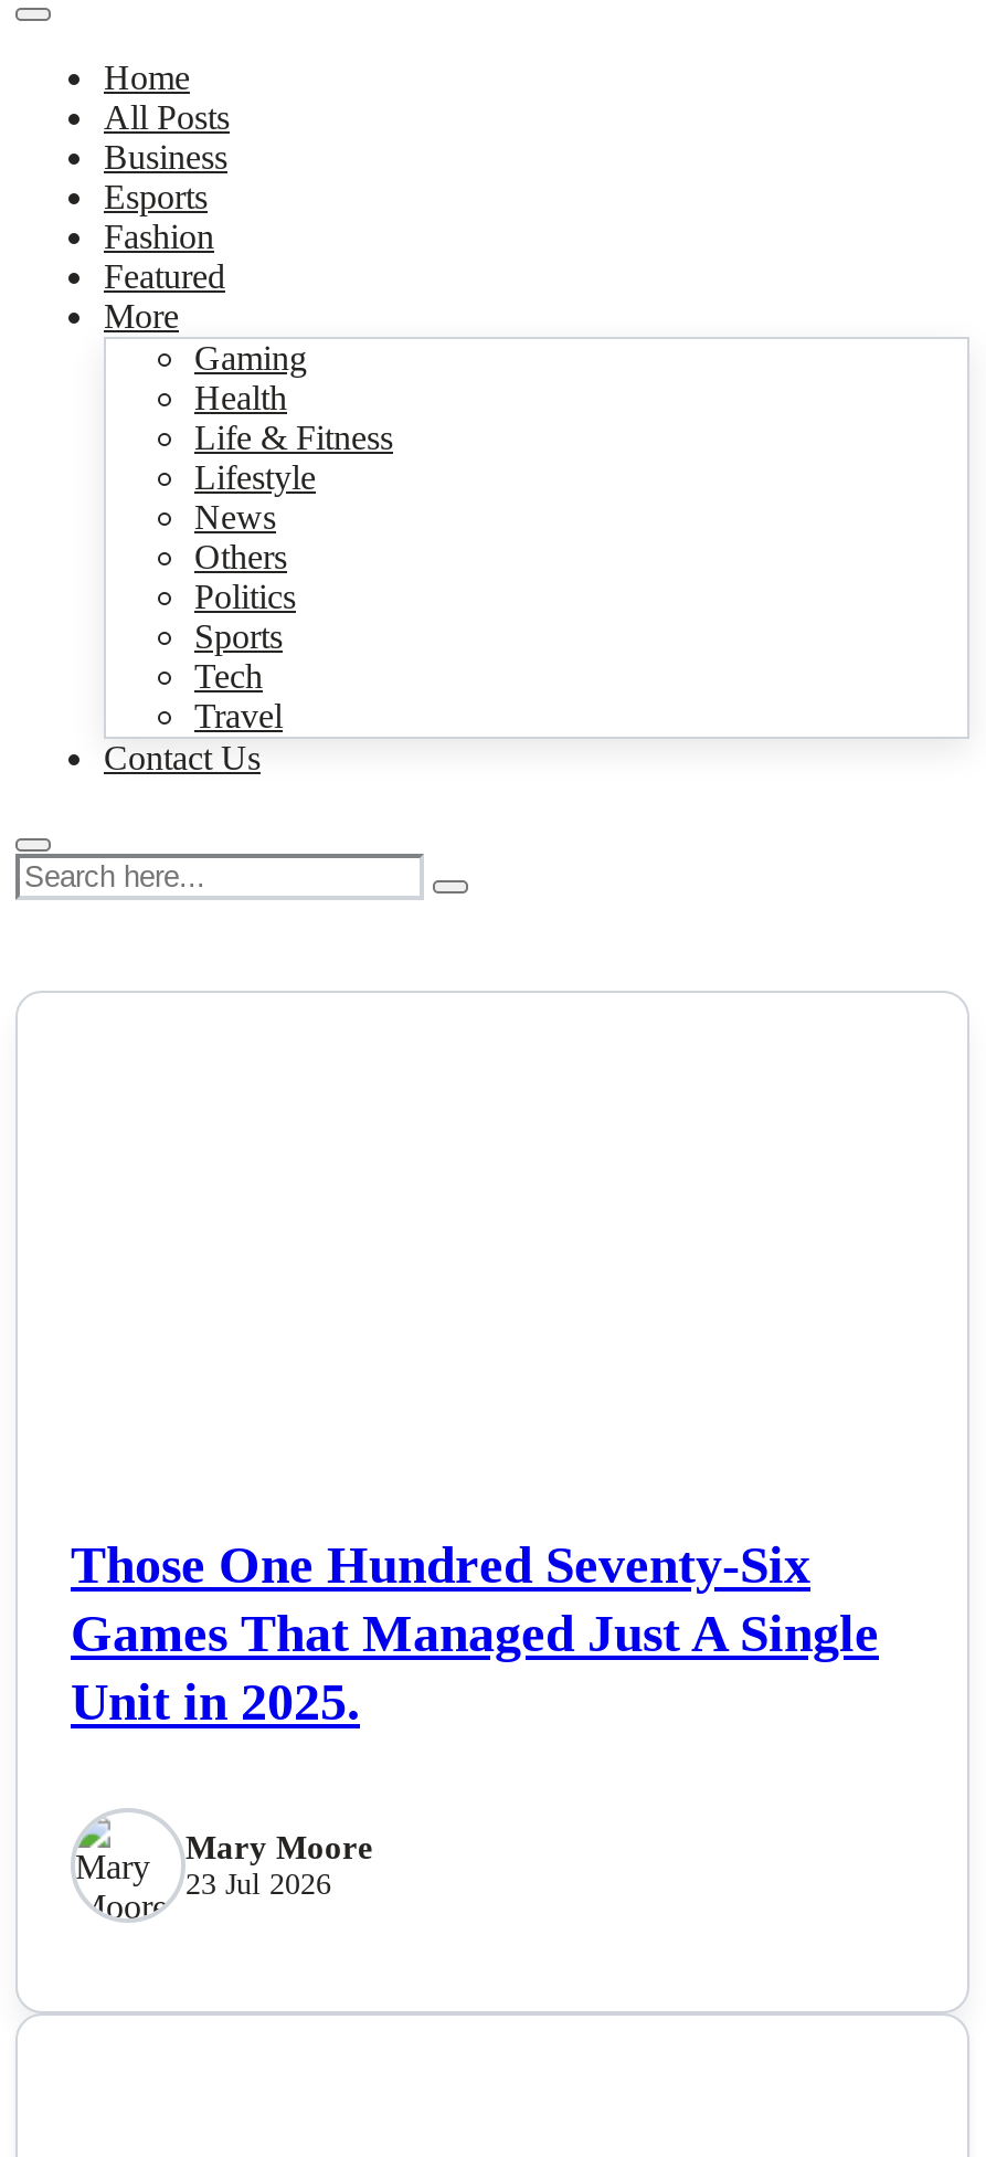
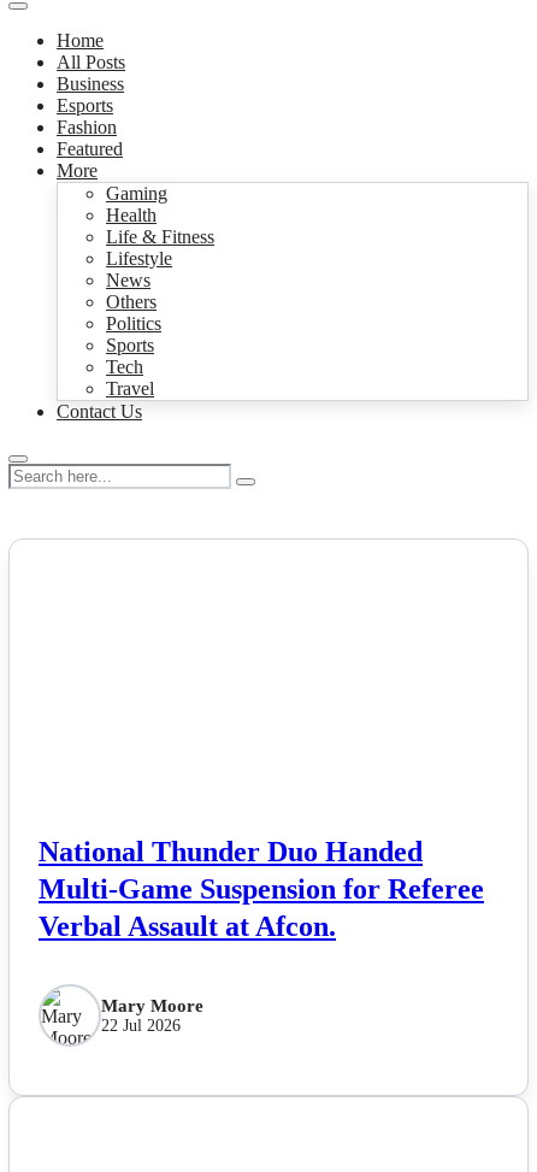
[71,1536,879,1730] Those One Hundred Seventy-Six | Games That Managed Just A Single | Unit in 2025. -> [39,836,484,942] National Thunder Duo Handed | Multi-Game Suspension for Referee | Verbal Assault at Afcon.
[185,1867,331,1901] 23 Jul 2026 -> [101,1016,181,1035] 22 Jul 2026

